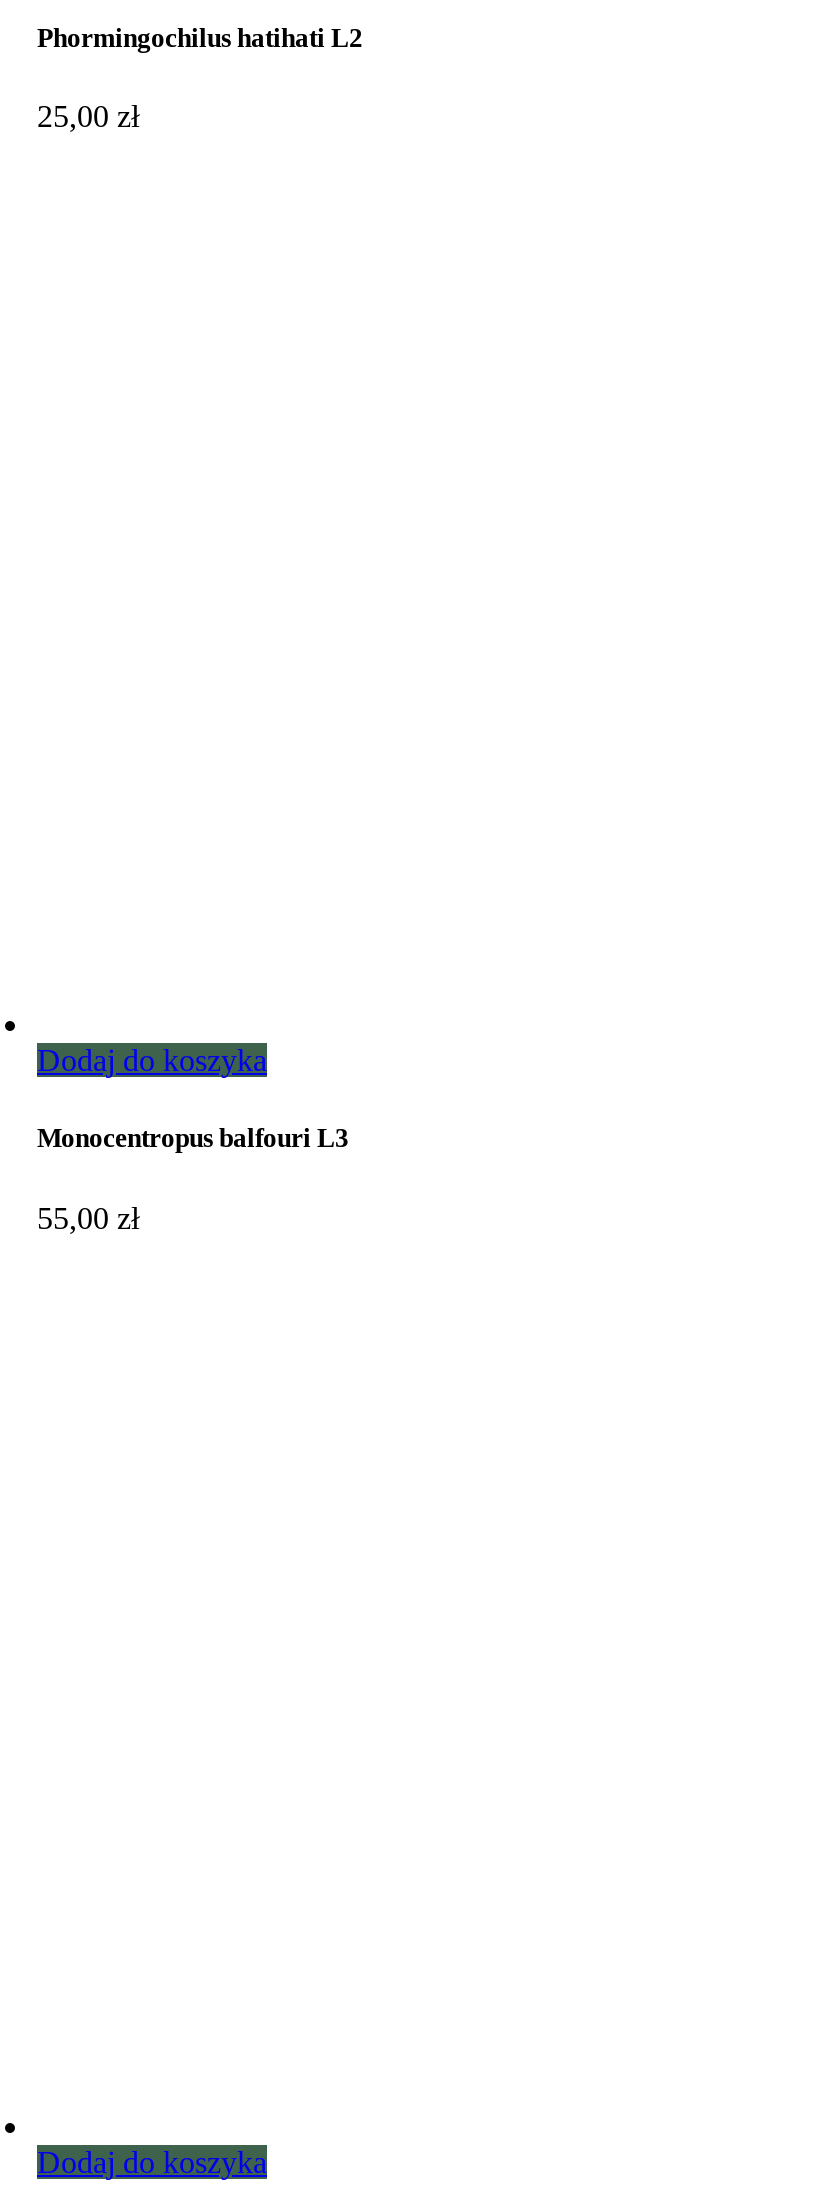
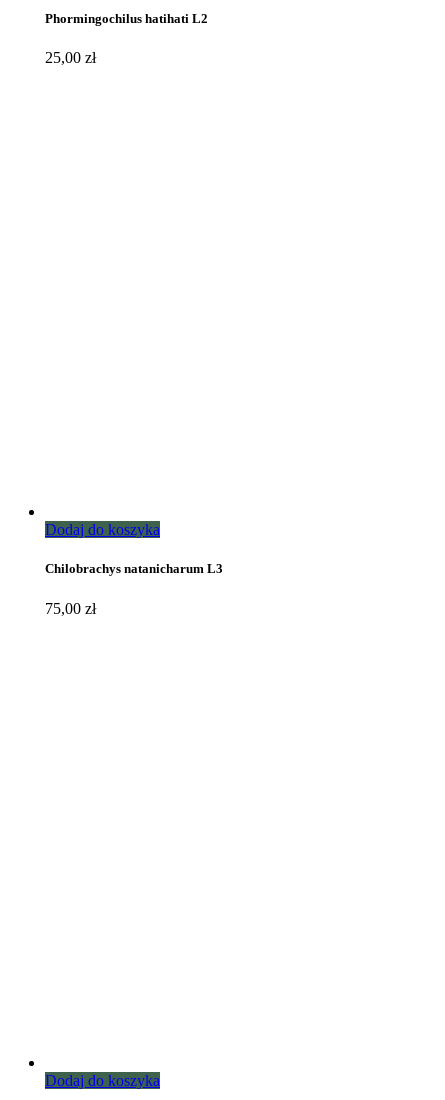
[37,1124,349,1154] Monocentropus balfouri L3 -> [45,561,223,576] Chilobrachys natanicharum L3
[37,1200,139,1234] 55,00 zł -> [45,599,96,616] 75,00 zł

